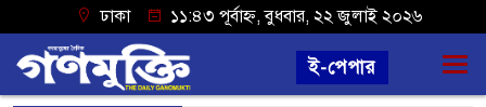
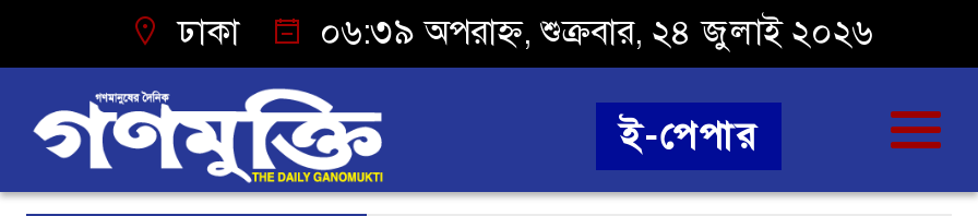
[166,5,422,27] ১১:৪৩ পূর্বাহ্ন, বুধবার, ২২ জুলাই ২০২৬ -> [311,11,872,55] ০৬:৩৯ অপরাহ্ন, শুক্রবার, ২৪ জুলাই ২০২৬

